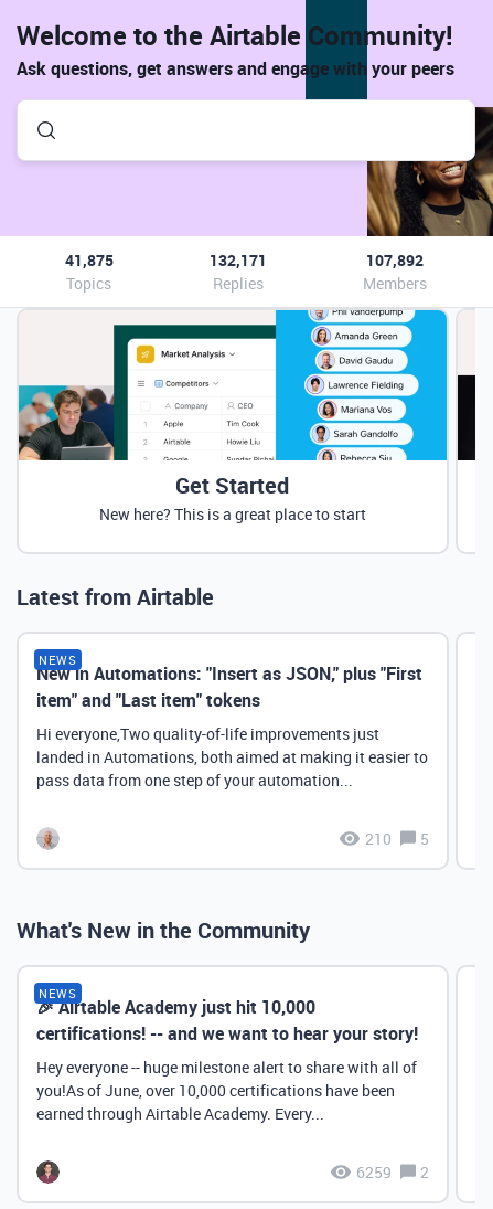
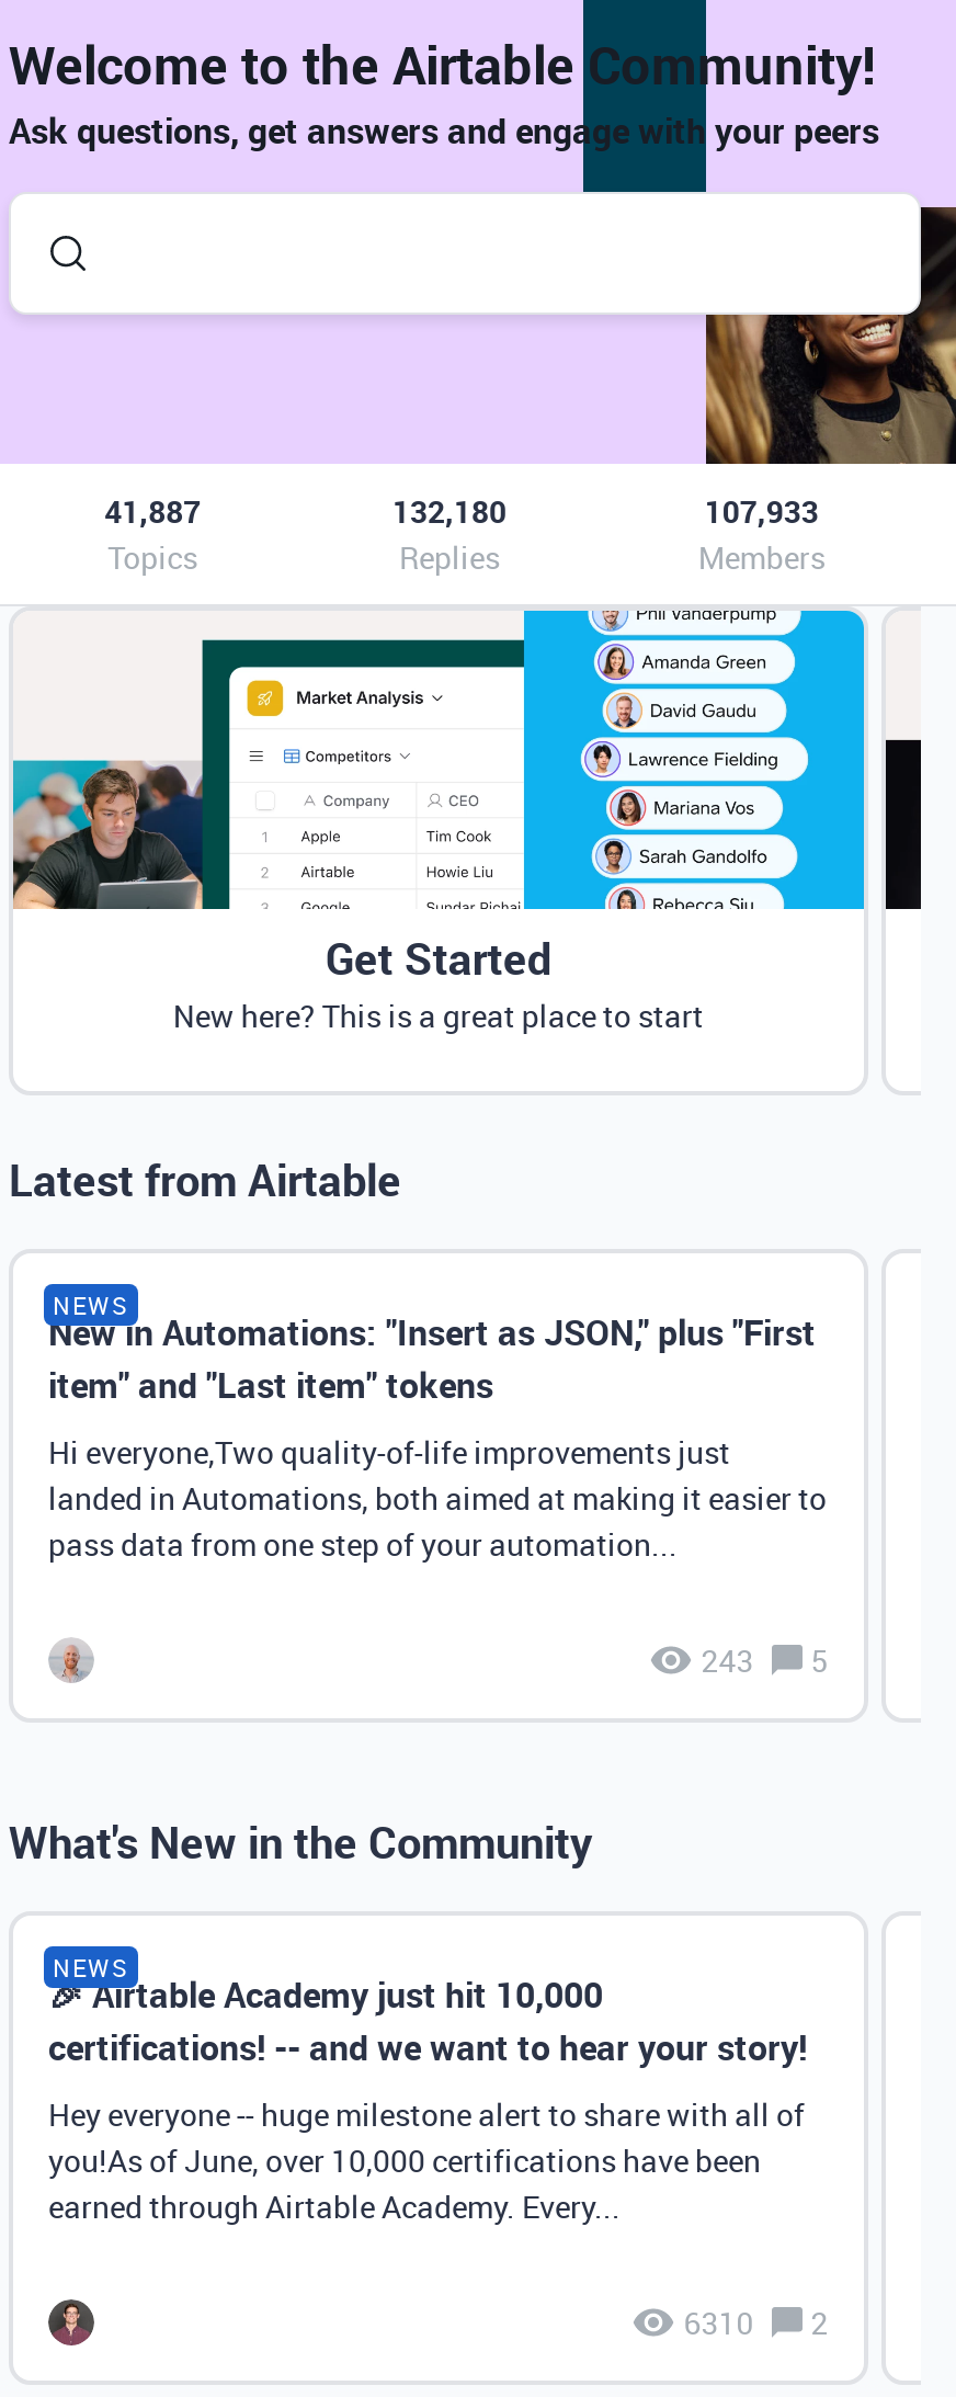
[65,250,113,271] 41,875 -> [105,490,201,532] 41,887
[210,250,267,271] 132,171 -> [392,490,507,532] 132,180
[366,250,424,271] 107,892 -> [705,490,819,532] 107,933
[365,828,429,849] 210 5 -> [701,1639,828,1681] 243 5
[356,1162,429,1183] 6259 2 -> [684,2302,828,2343] 6310 2

